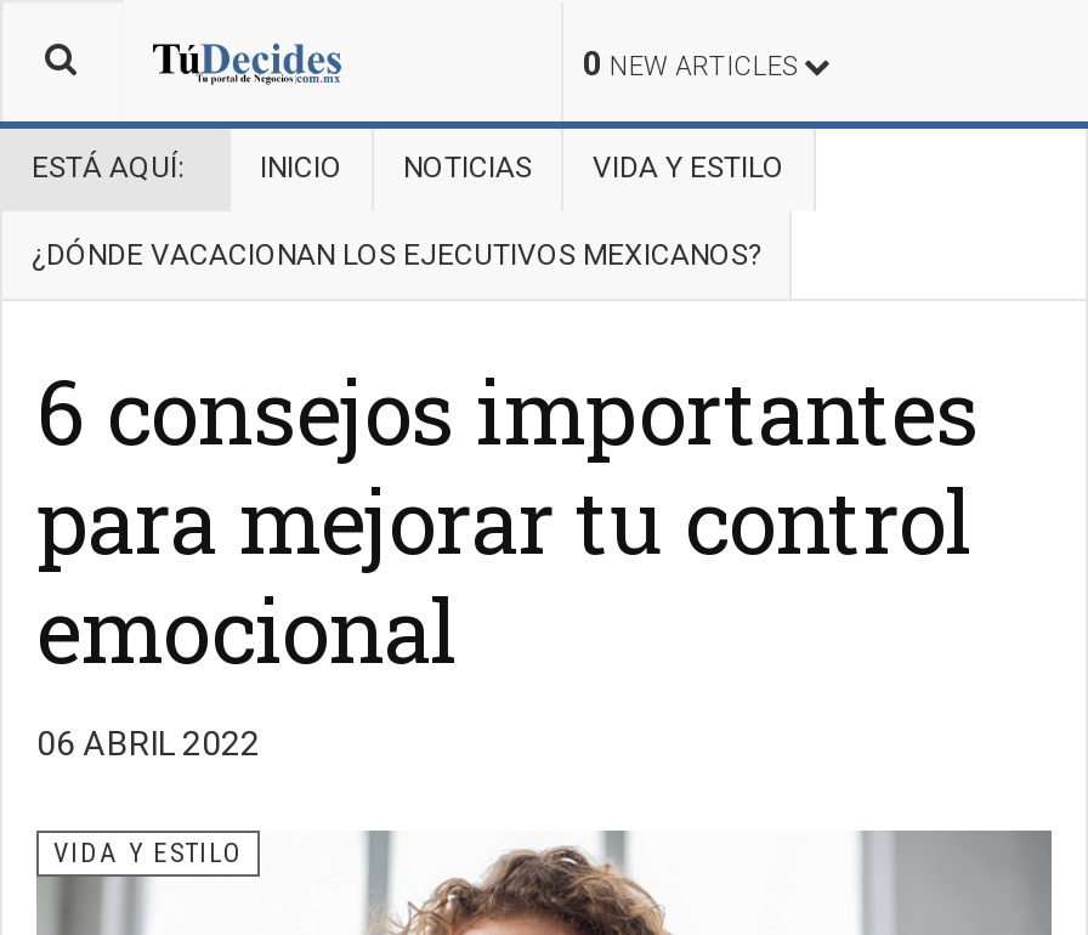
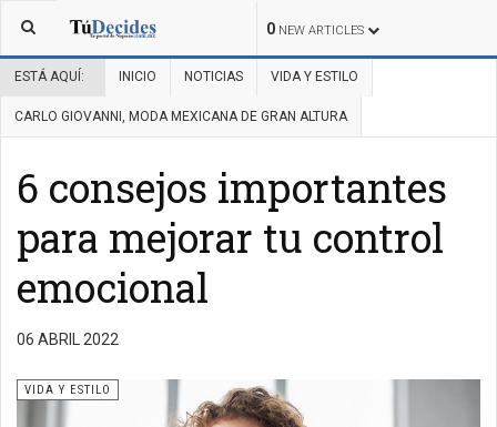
[32,238,760,272] ¿DÓNDE VACACIONAN LOS EJECUTIVOS MEXICANOS? -> [14,109,347,124] CARLO GIOVANNI, MODA MEXICANA DE GRAN ALTURA

